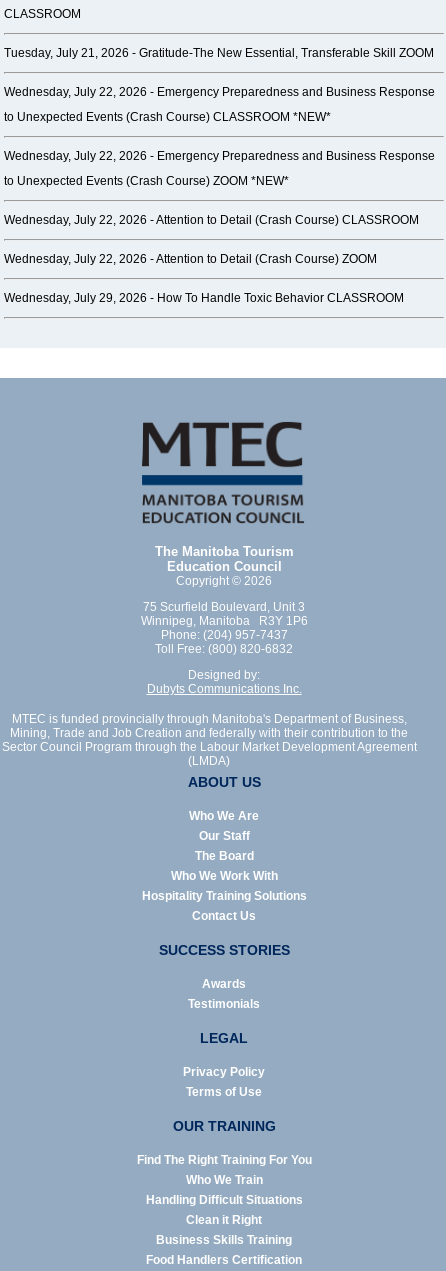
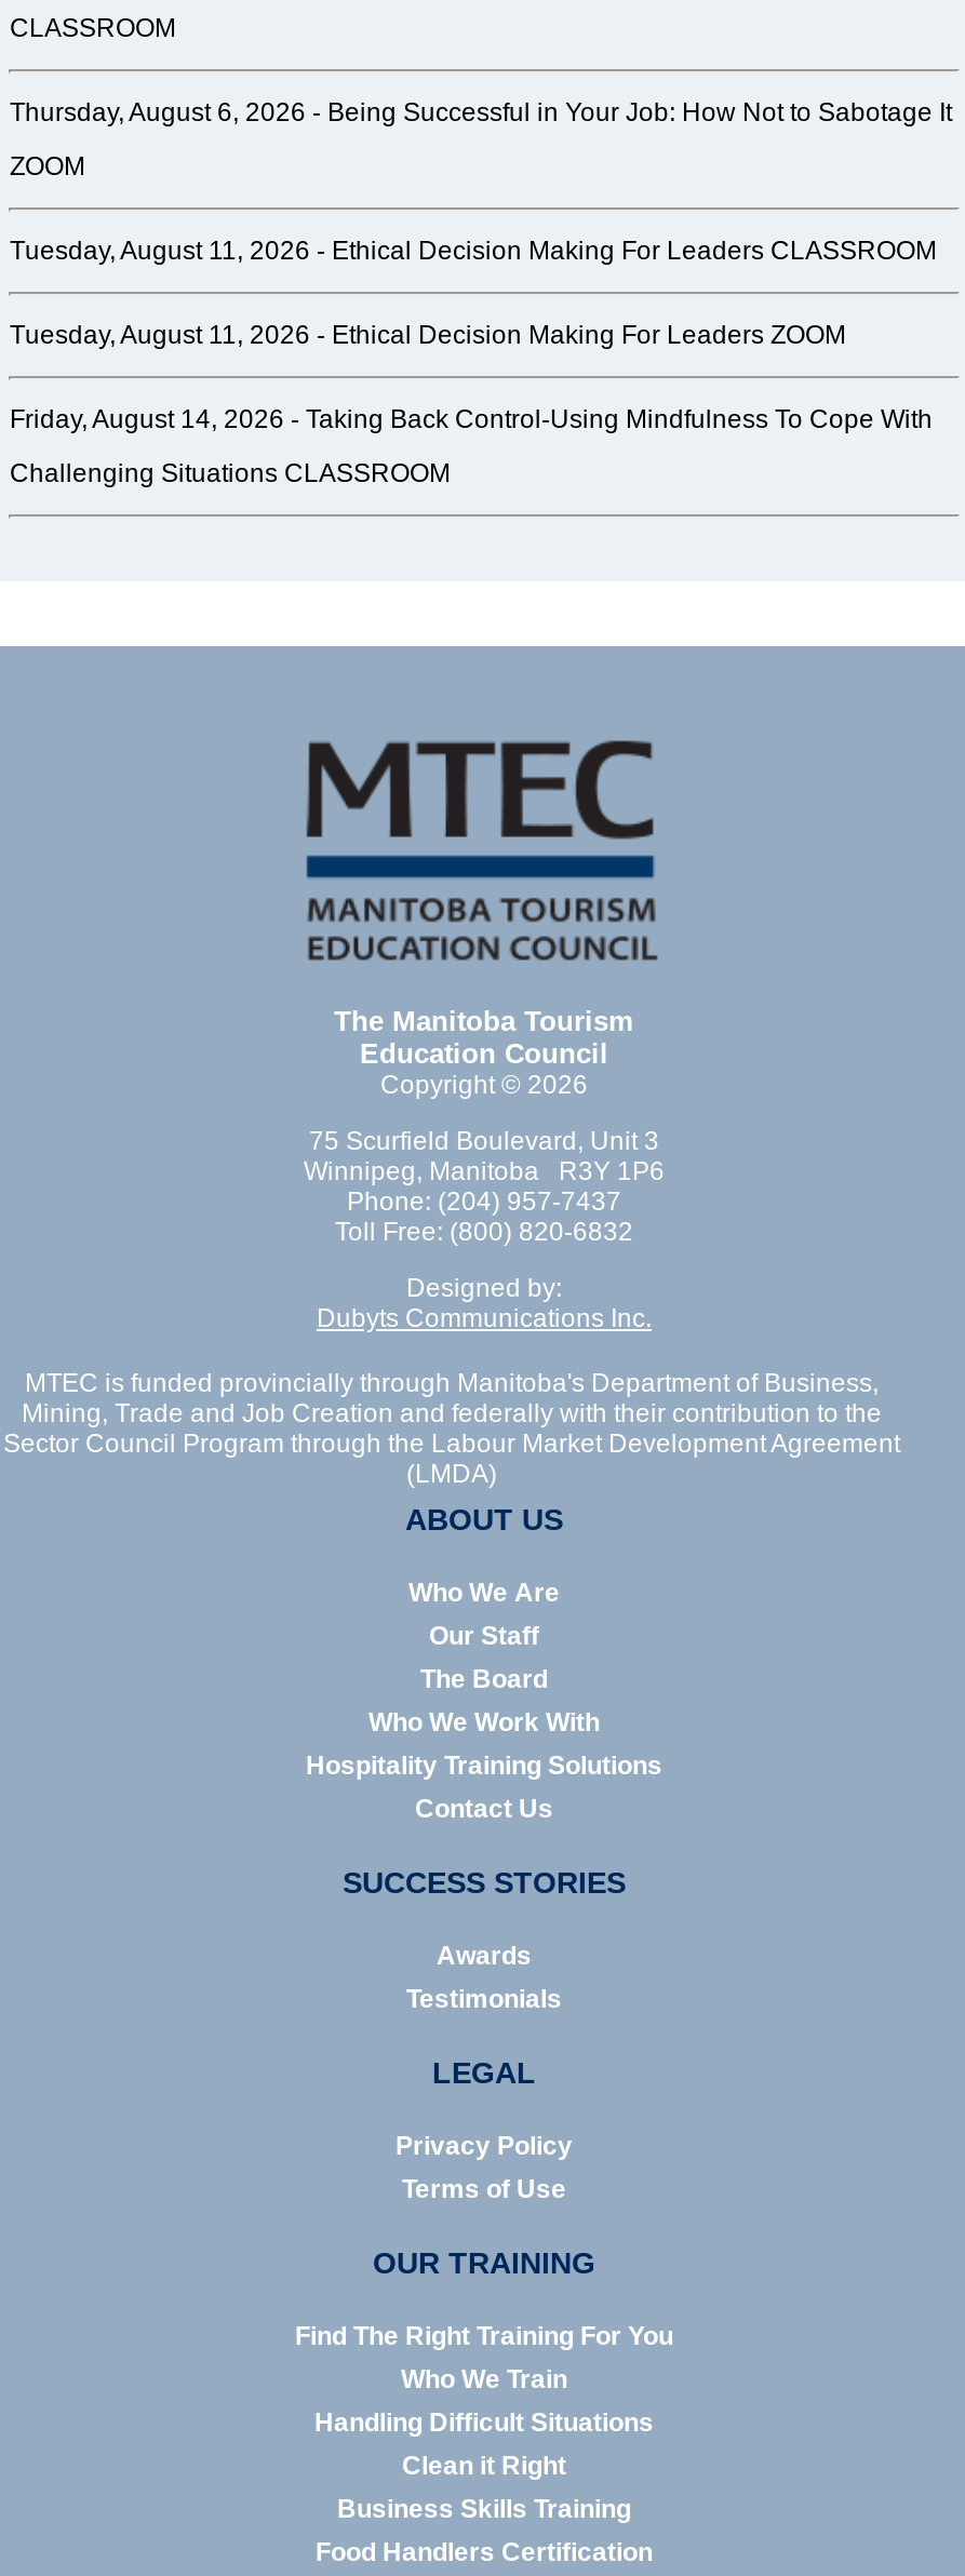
[4,46,435,305] Tuesday, July 21, 2026 - Gratitude-The New Essential, Transferable Skill ZOOM | Wednesday, July 22, 2026 - Emergency Preparedness and Business Response | to Unexpected Events (Crash Course) CLASSROOM *NEW* | Wednesday, July 22, 2026 - Emergency Preparedness and Business Response | to Unexpected Events (Crash Course) ZOOM *NEW* | Wednesday, July 22, 2026 -Attention to Detail (Crash Course) CLASSROOM | Wednesday, July 22, 2026 -Attention to Detail (Crash Course) ZOOM | Wednesday, July 29, 2026 - How To Handle Toxic Behavior CLASSROOM -> [10,98,952,489] Thursday, August 6, 2026 - Being Successful in Your Job: How Not to Sabotage It | ZOOM | Tuesday, August 11, 2026 - Ethical Decision Making For Leaders CLASSROOM | Tuesday, August 11, 2026 - Ethical Decision Making For Leaders ZOOM | Friday, August 14, 2026 - Taking Back Control-Using Mindfulness To Cope With | Challenging Situations CLASSROOM

